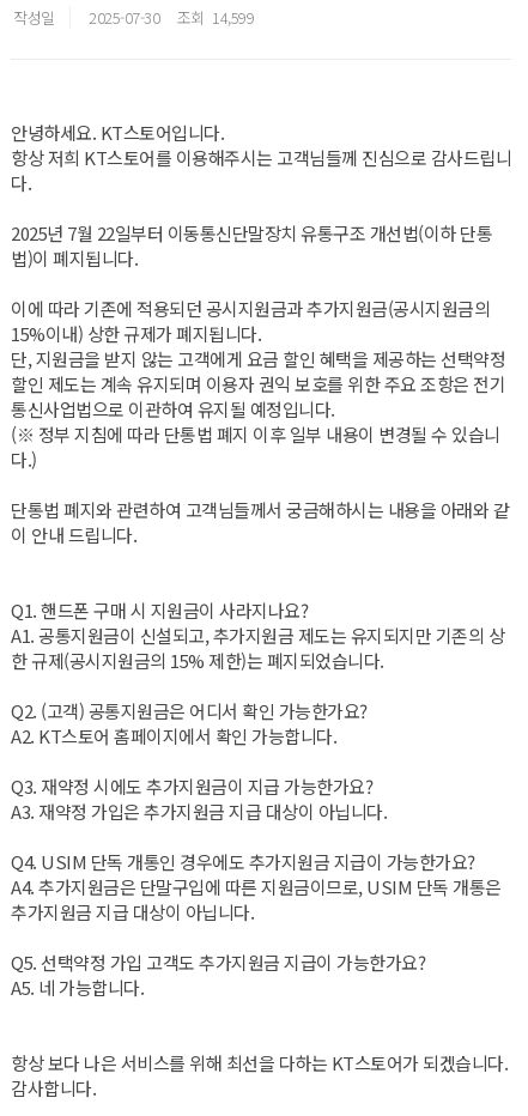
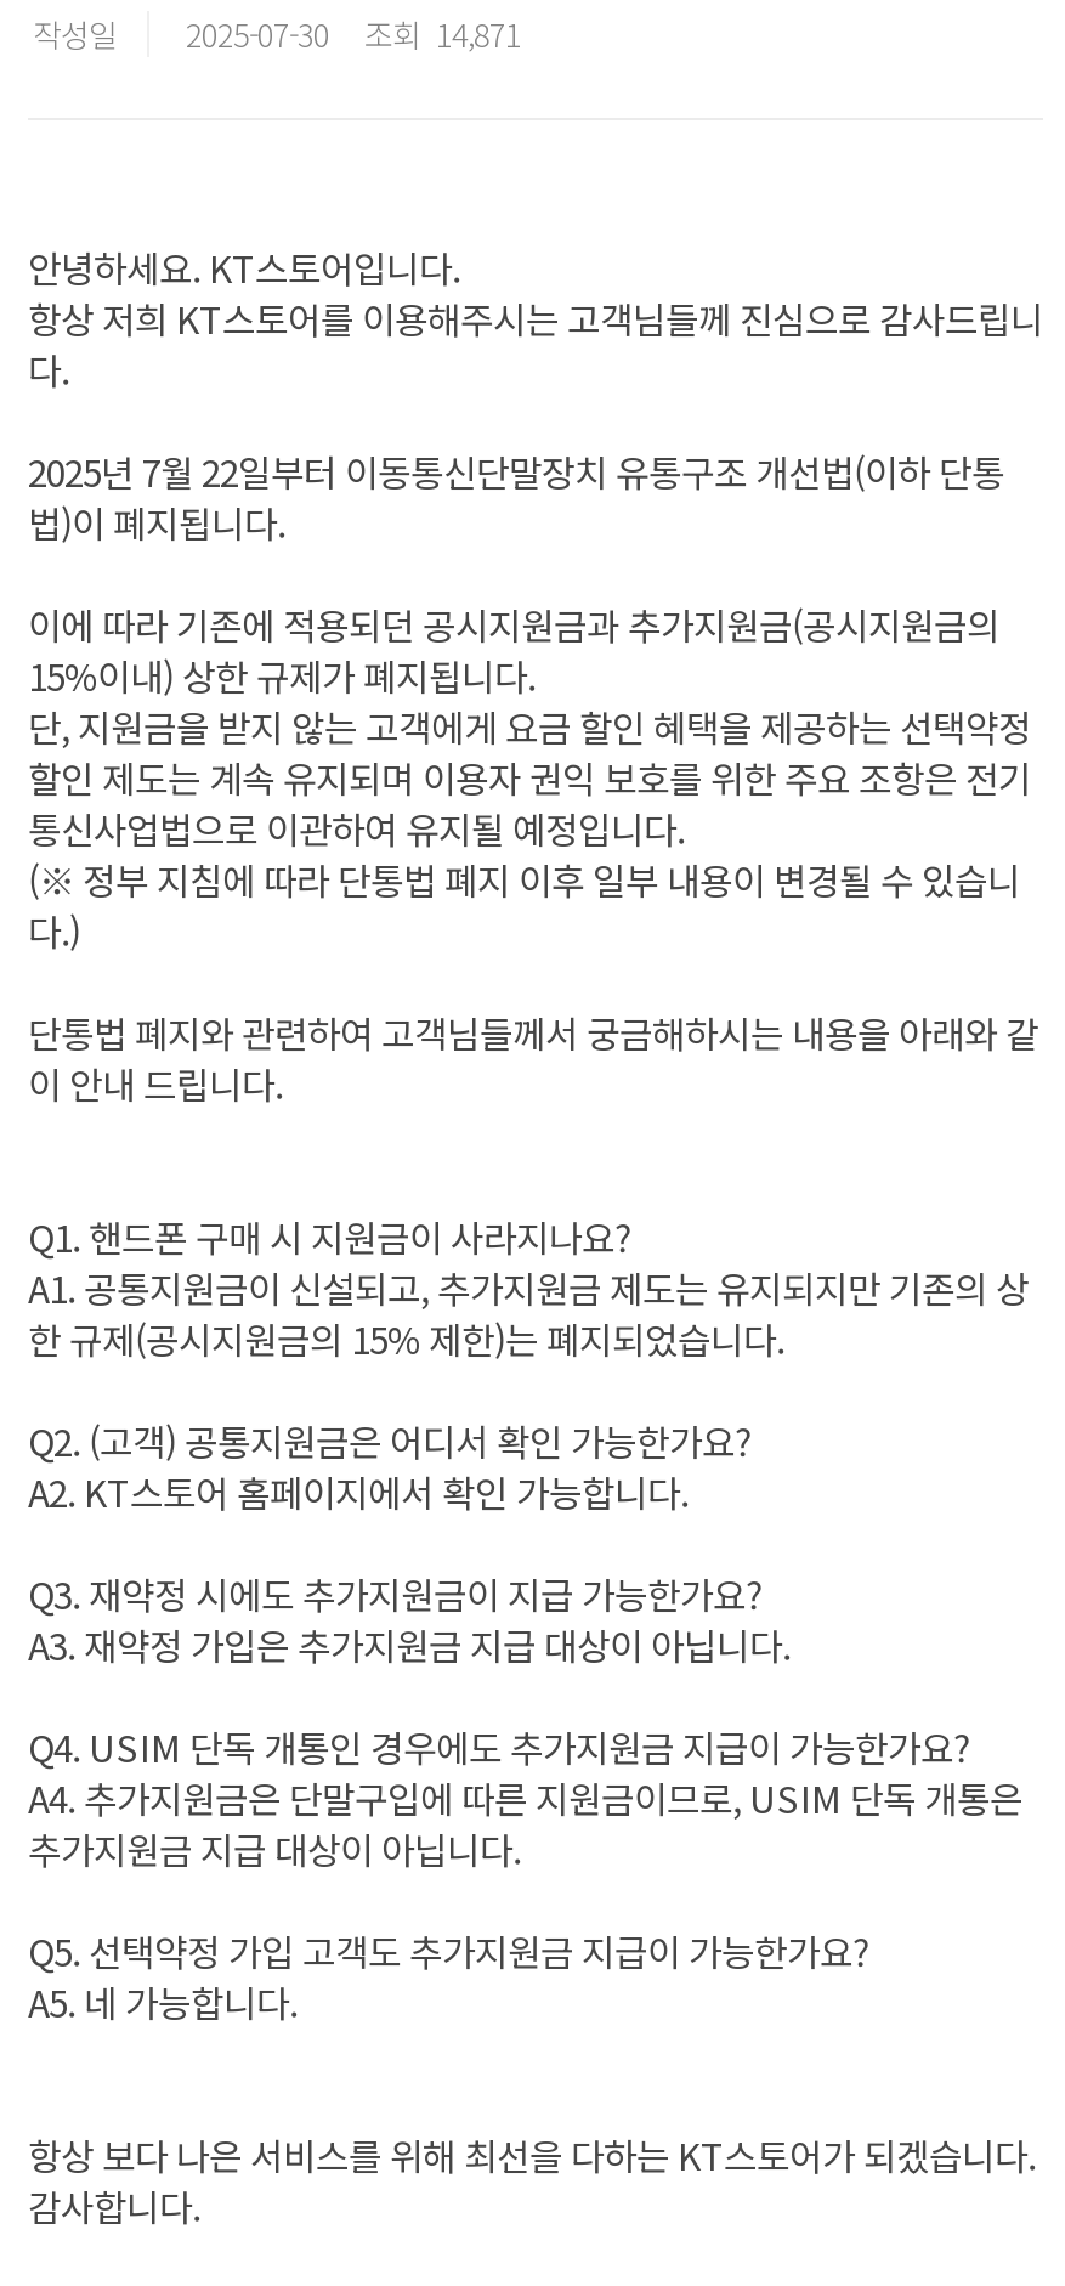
[13,6,254,29] 작성일 2025-07-30 조회 14,599 -> [33,11,521,57] 작성일 2025-07-30 조회 14,871

